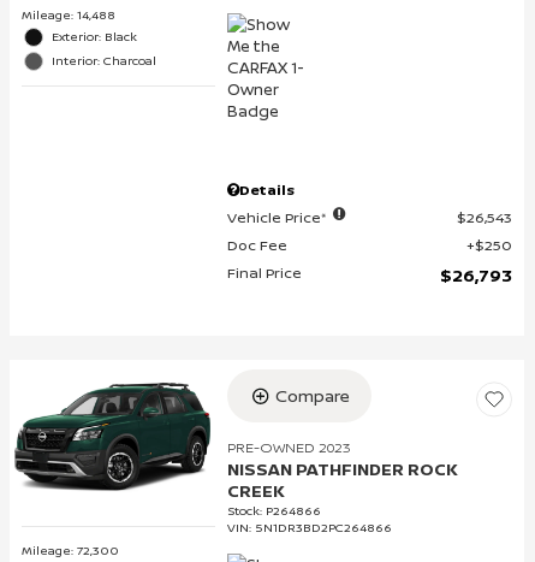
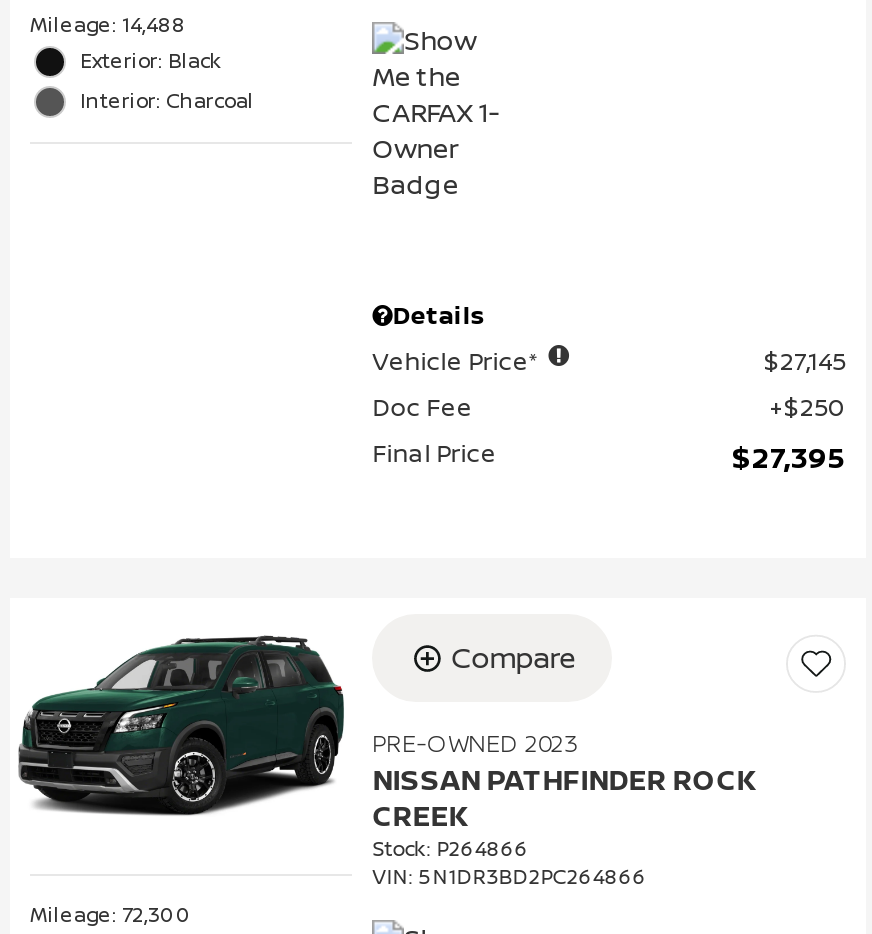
[457,207,512,227] $26,543 -> [764,344,846,378] $27,145
[440,264,512,286] $26,793 -> [732,438,846,476] $27,395

